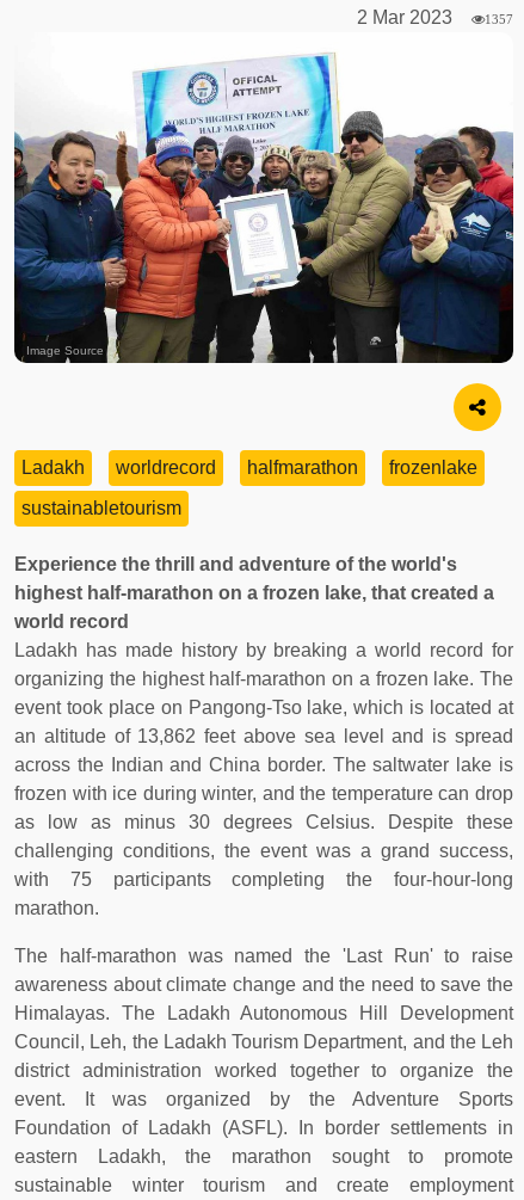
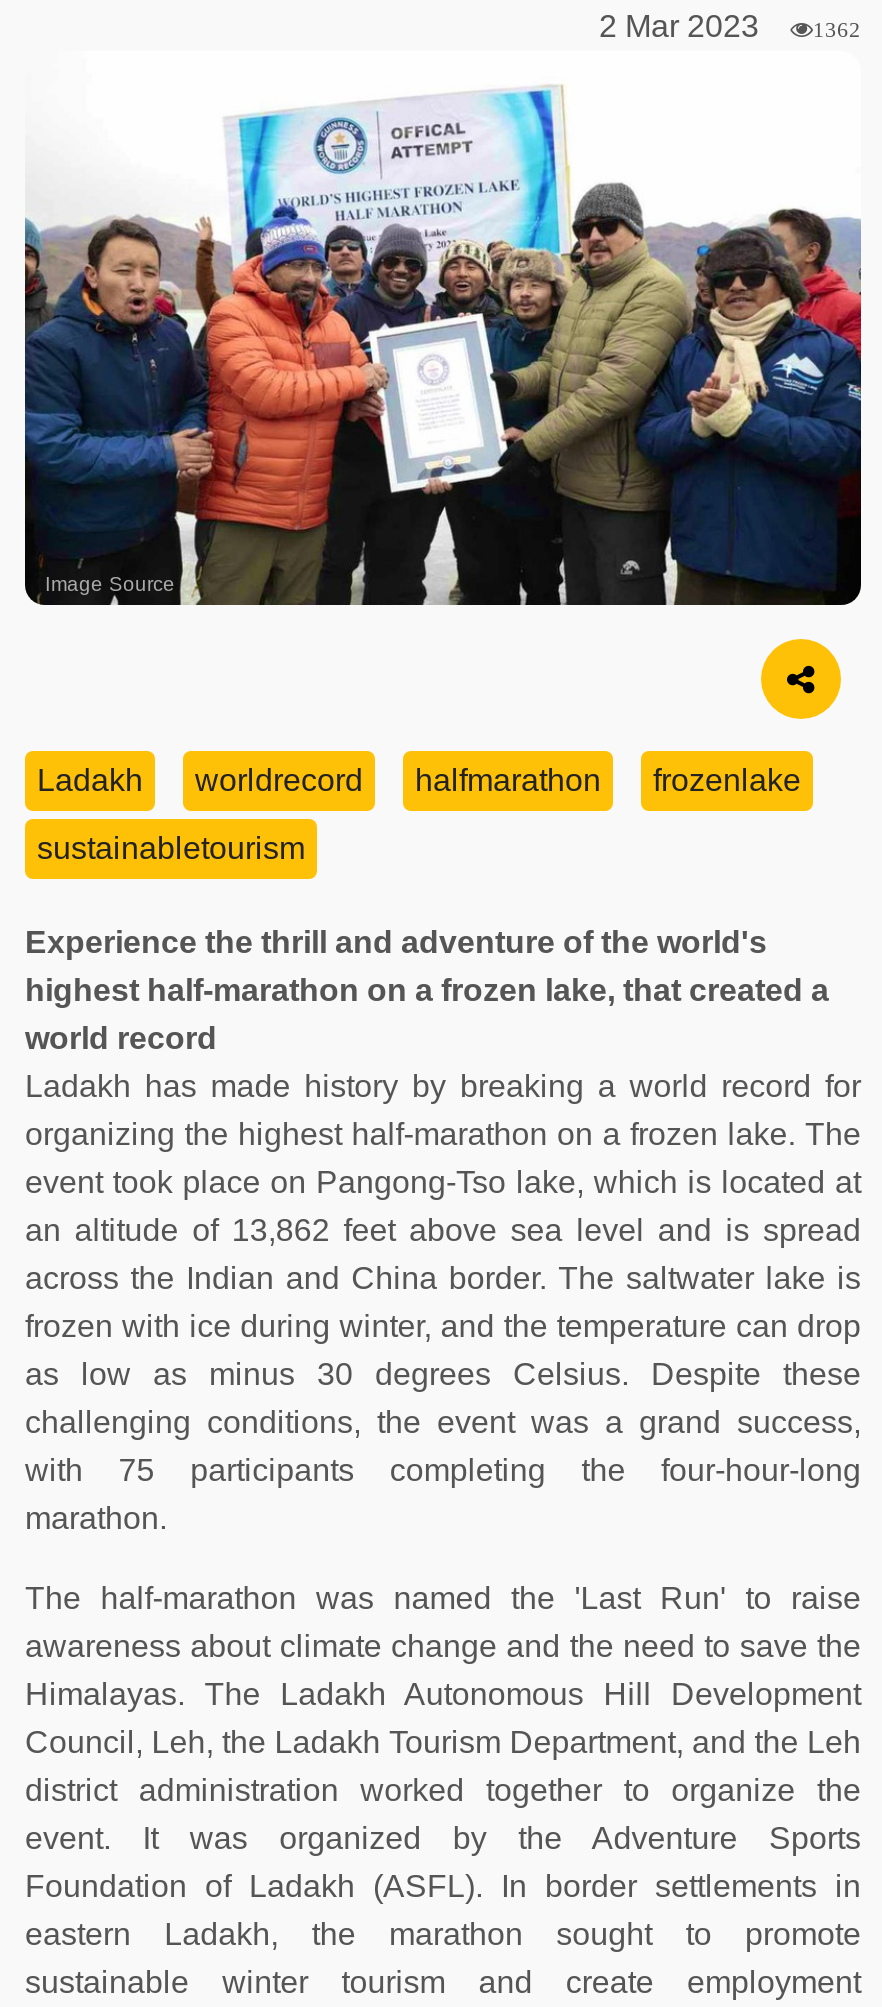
[357,7,513,27] 2 Mar 2023 1357 -> [599,9,861,43] 2 Mar 2023 1362

